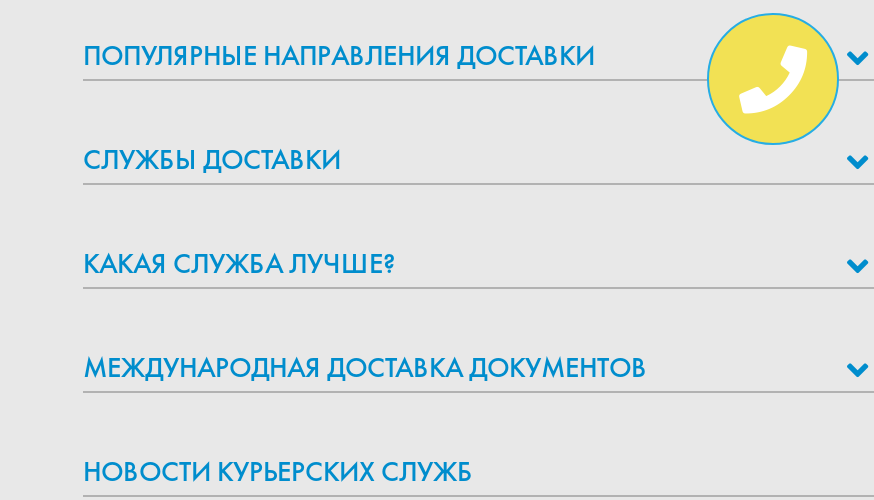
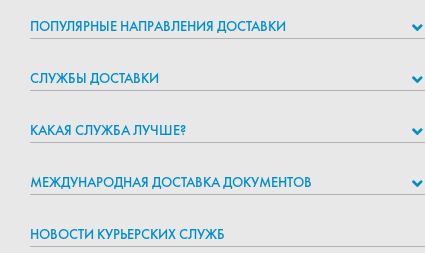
[705,11,841,147] [image] -> none

